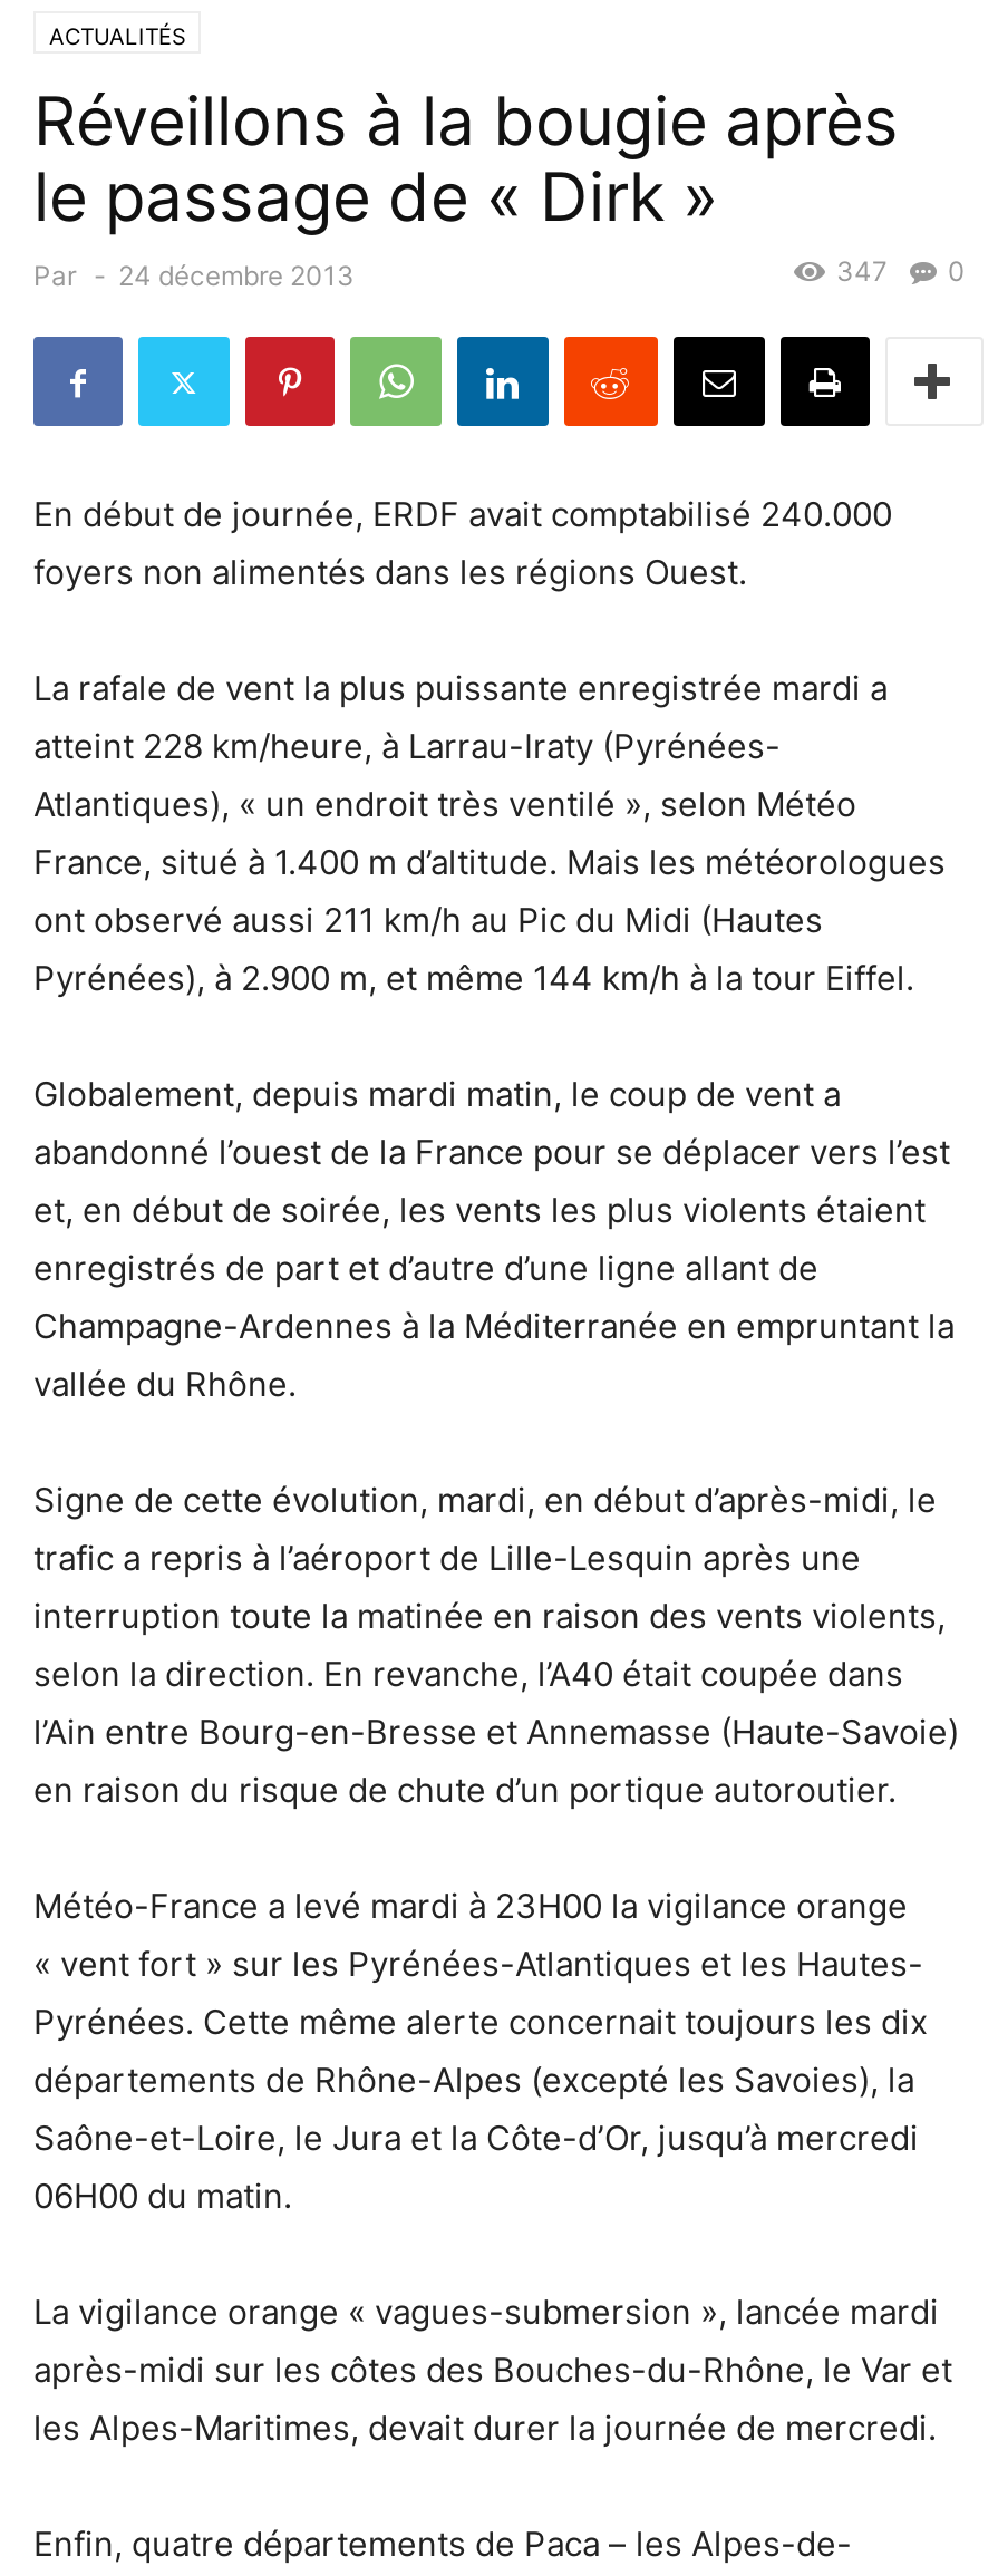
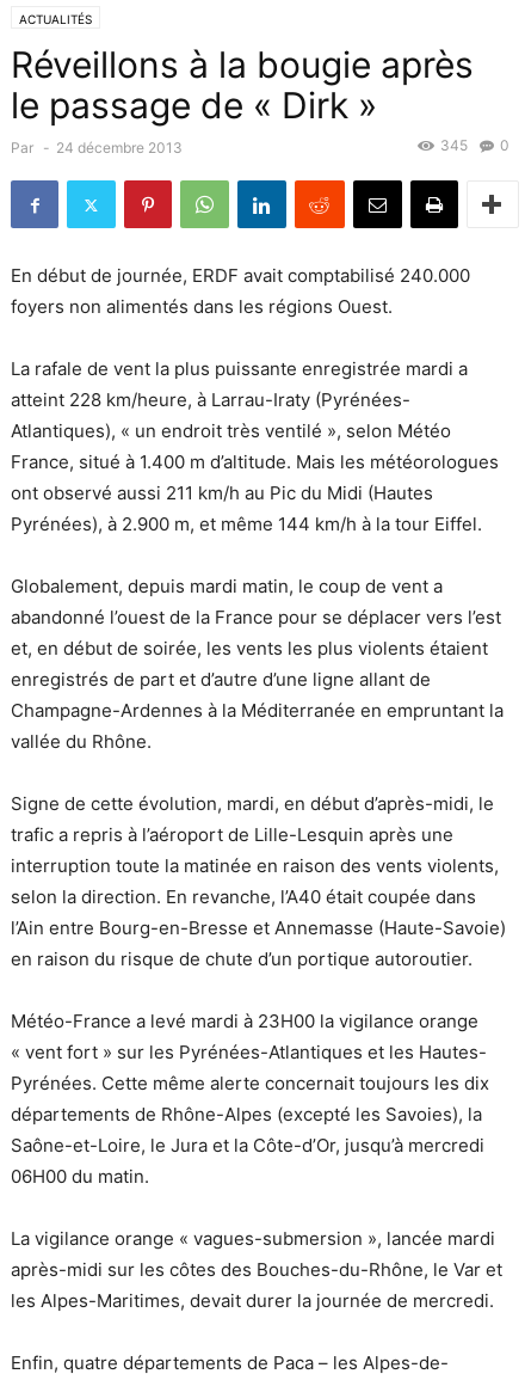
[836,254,966,288] 347 0 -> [440,136,509,154] 345 0

